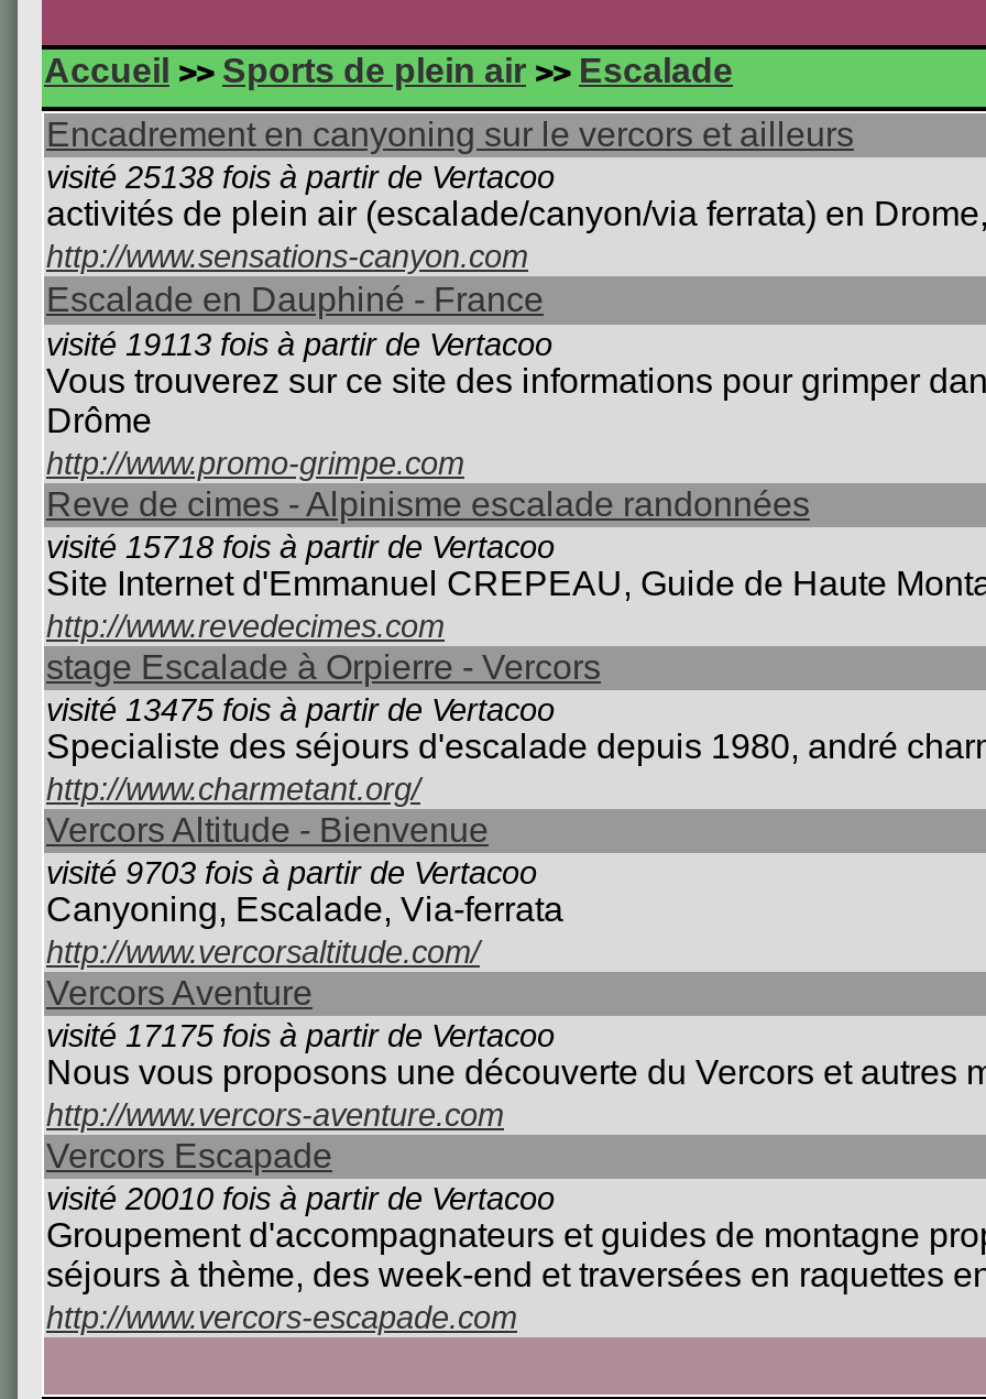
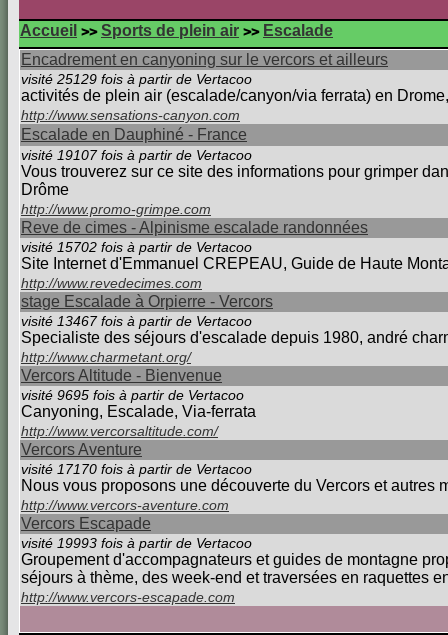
[46,160,555,195] visité 25138 fois à partir de Vertacoo -> [21,71,252,87] visité 25129 fois à partir de Vertacoo
[46,327,552,362] visité 19113 fois à partir de Vertacoo -> [21,147,252,163] visité 19107 fois à partir de Vertacoo
[46,529,555,565] visité 15718 fois à partir de Vertacoo -> [21,239,252,255] visité 15702 fois à partir de Vertacoo
[46,692,555,728] visité 13475 fois à partir de Vertacoo -> [21,313,252,329] visité 13467 fois à partir de Vertacoo
[46,855,537,890] visité 9703 fois à partir de Vertacoo -> [21,387,244,403] visité 9695 fois à partir de Vertacoo
[46,1018,555,1053] visité 17175 fois à partir de Vertacoo -> [21,461,252,477] visité 17170 fois à partir de Vertacoo
[46,1181,555,1216] visité 20010 fois à partir de Vertacoo -> [21,535,252,551] visité 19993 fois à partir de Vertacoo

